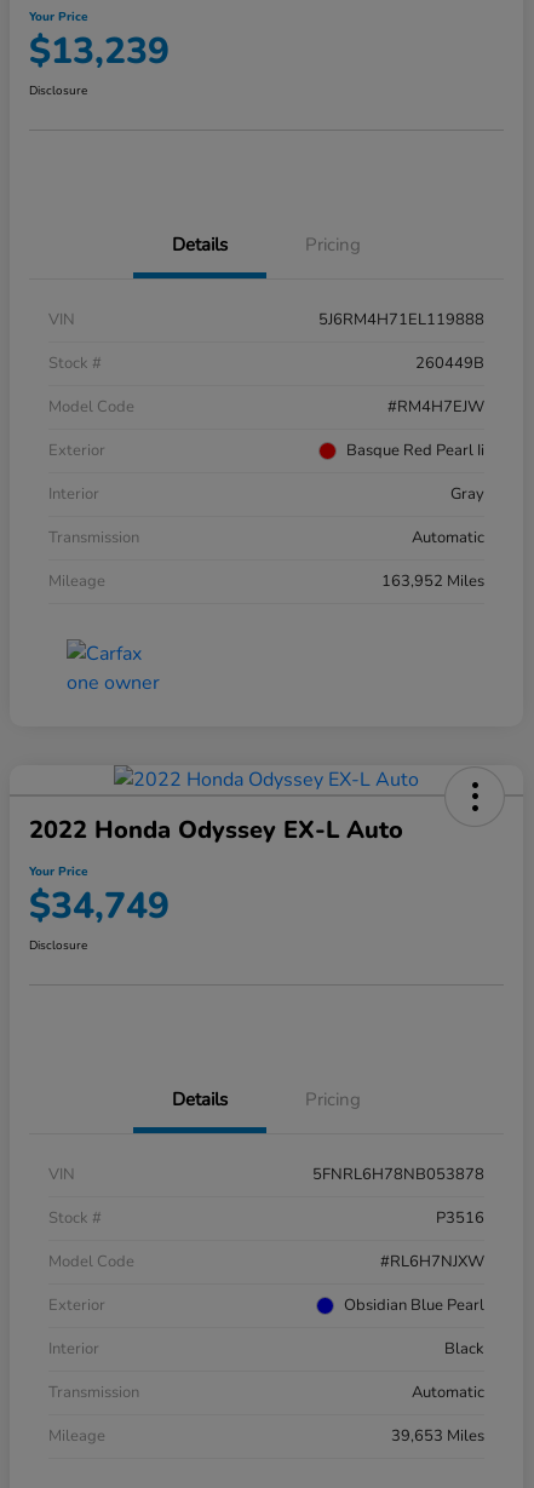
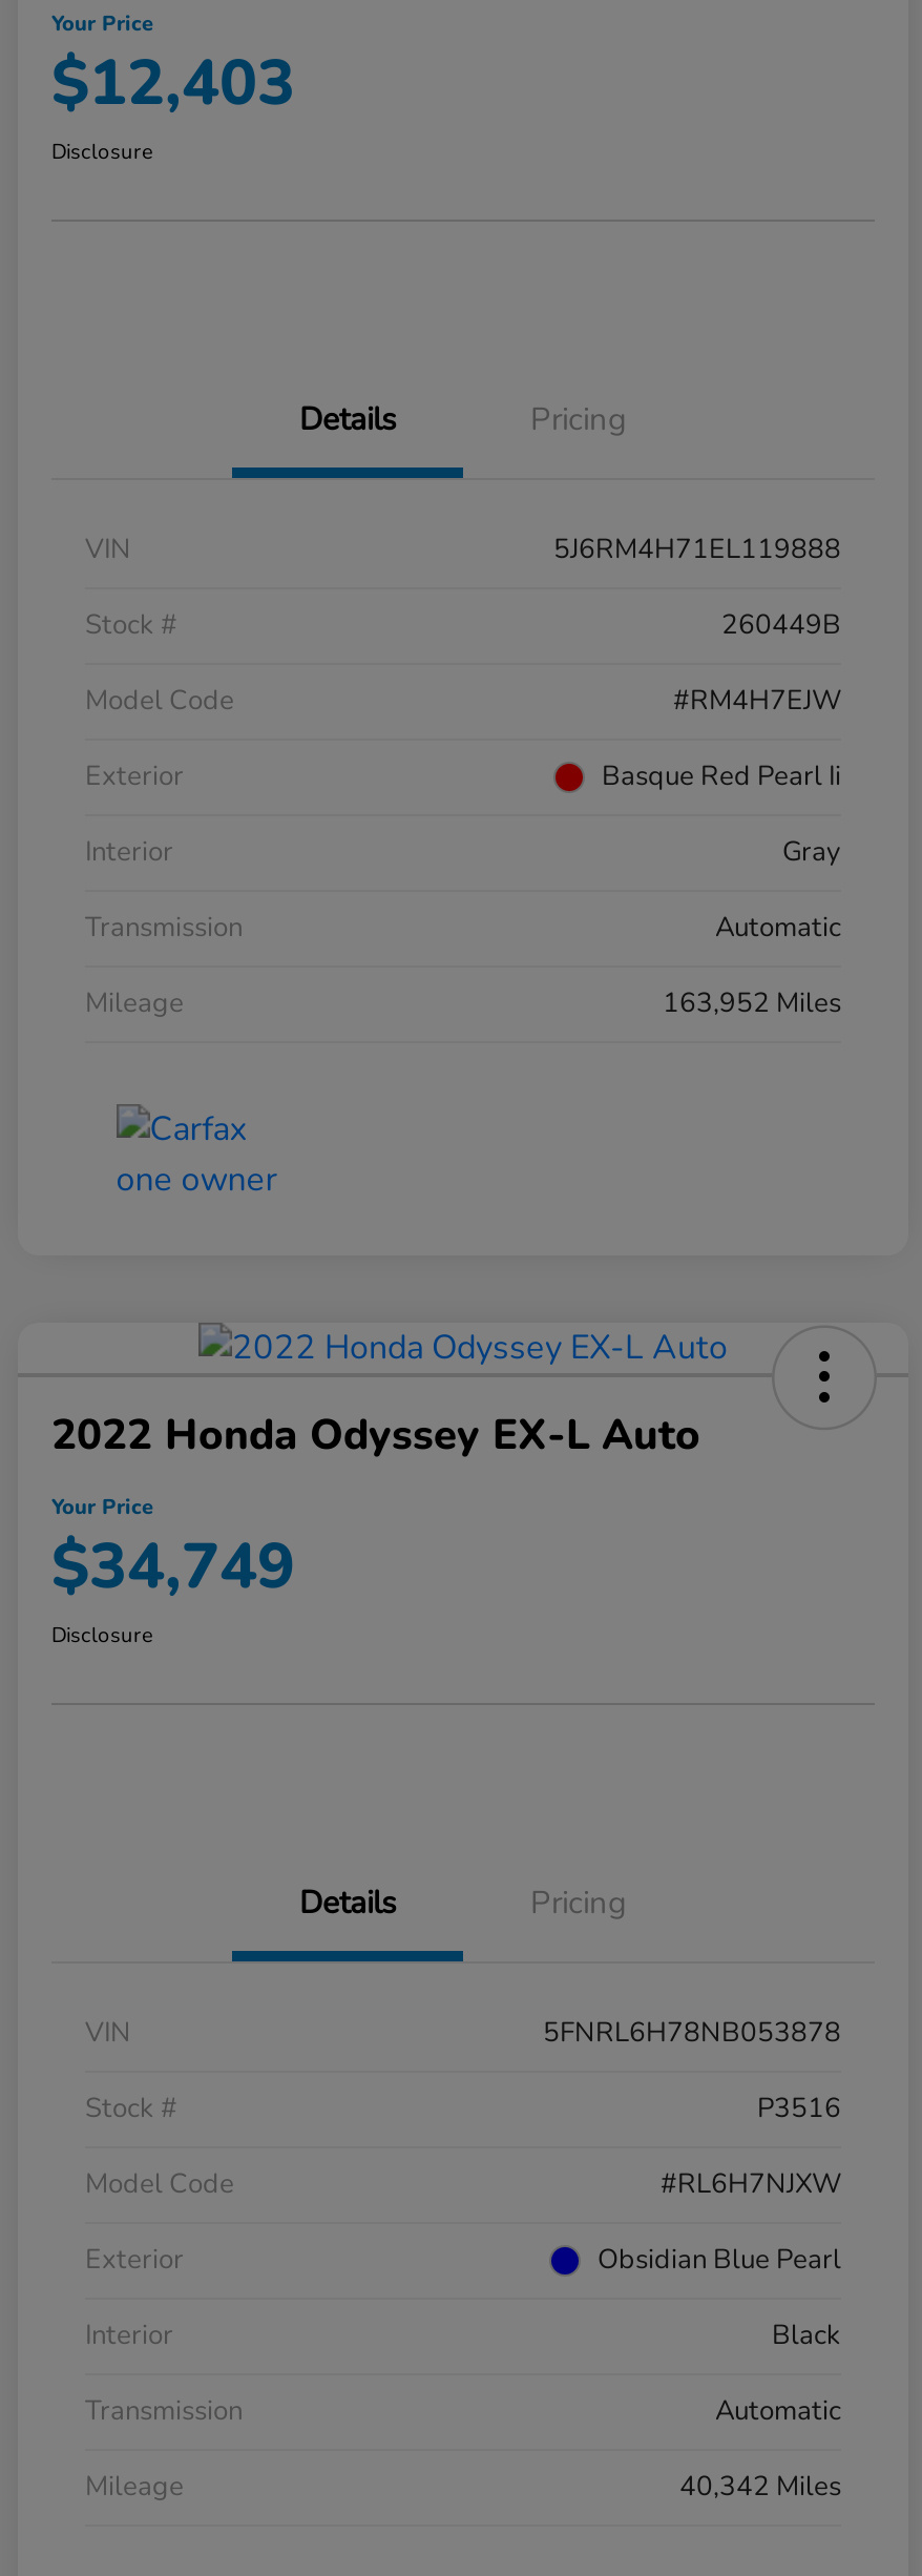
[29,27,170,77] $13,239 -> [51,41,295,128] $12,403
[391,1425,484,1447] 39,653 Miles -> [679,2468,841,2506] 40,342 Miles

